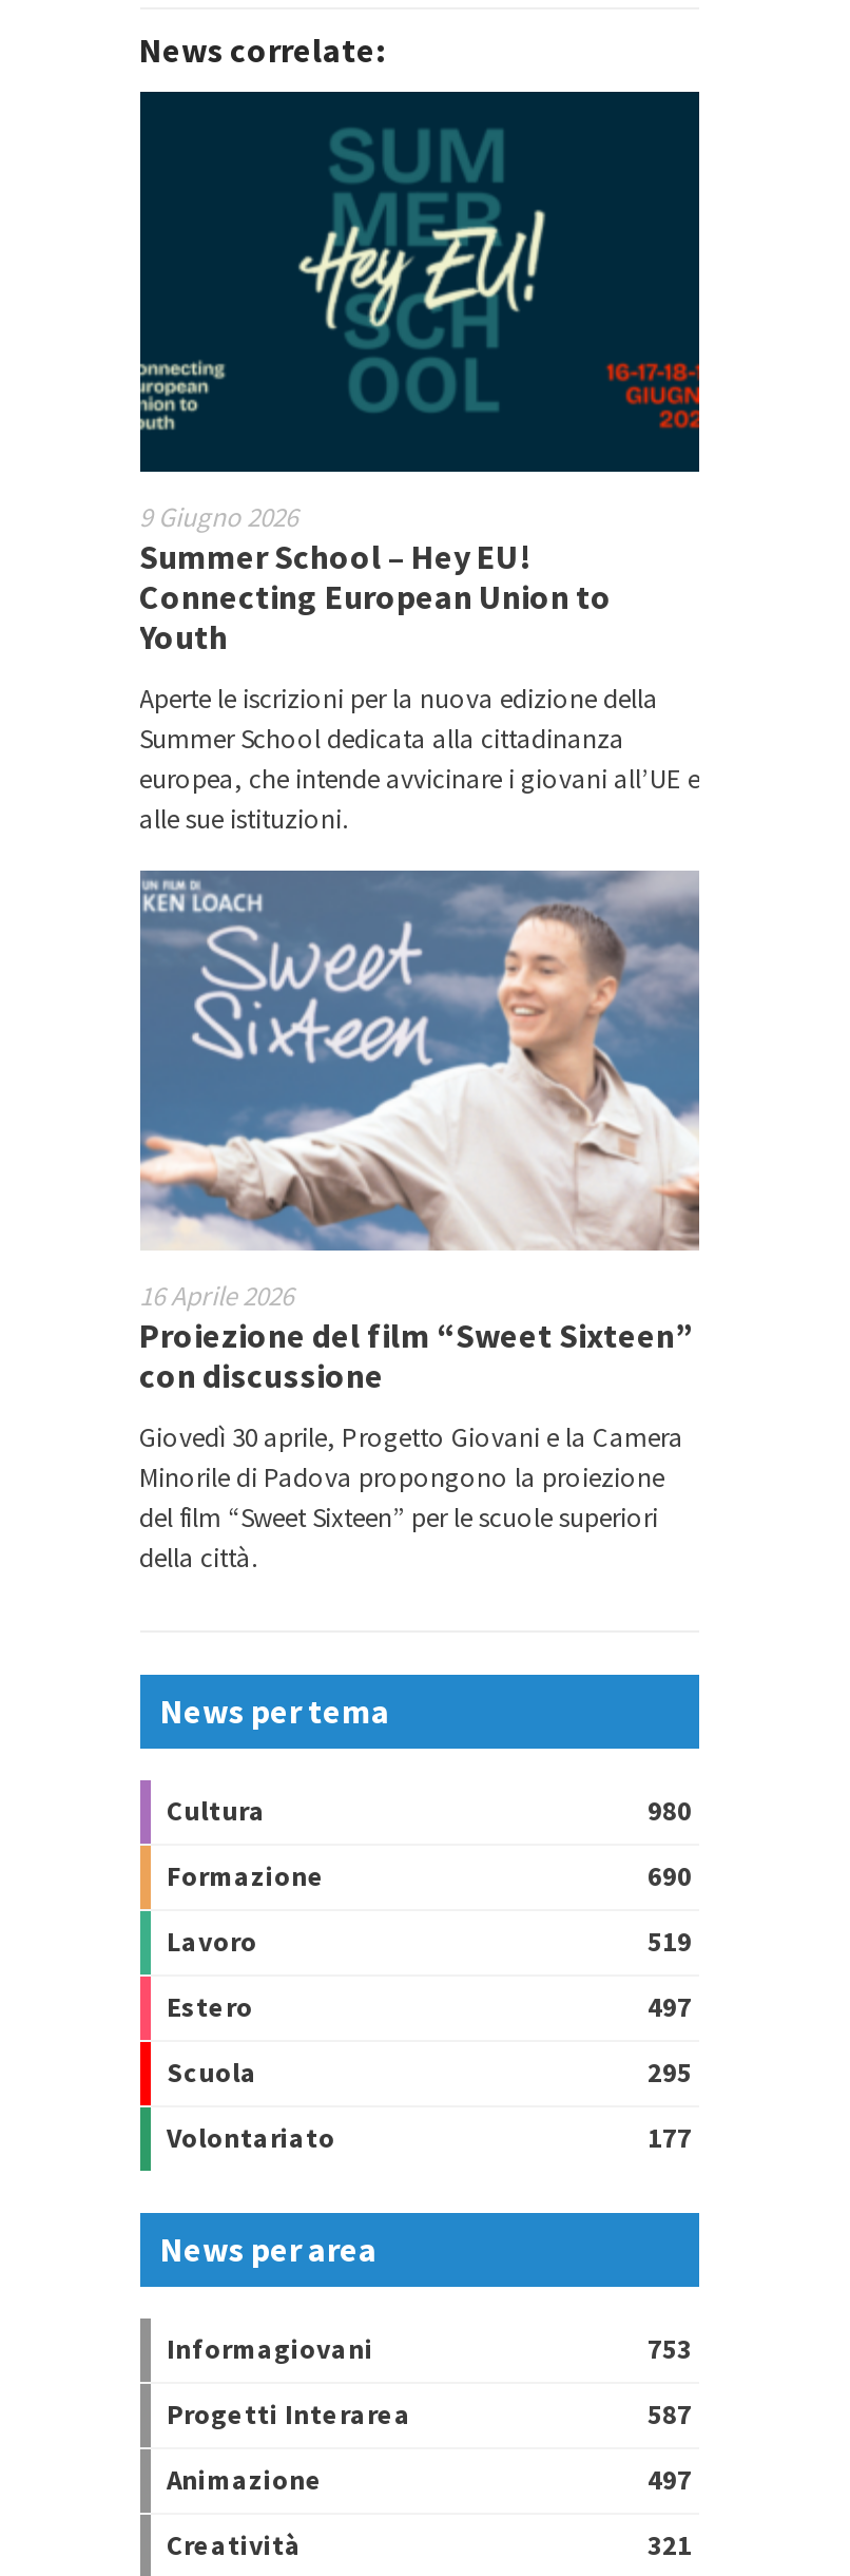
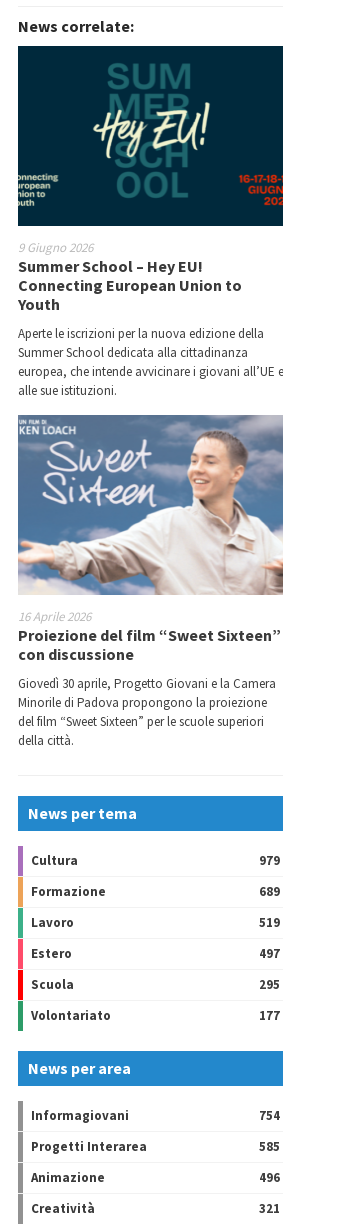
[648,1792,692,1828] 980 -> [258,852,279,869] 979
[648,1858,692,1894] 690 -> [258,883,279,900] 689
[648,2331,692,2366] 753 -> [258,1107,279,1124] 754
[648,2396,692,2432] 587 -> [258,1138,279,1155] 585
[648,2461,692,2497] 497 -> [258,1169,279,1186] 496

